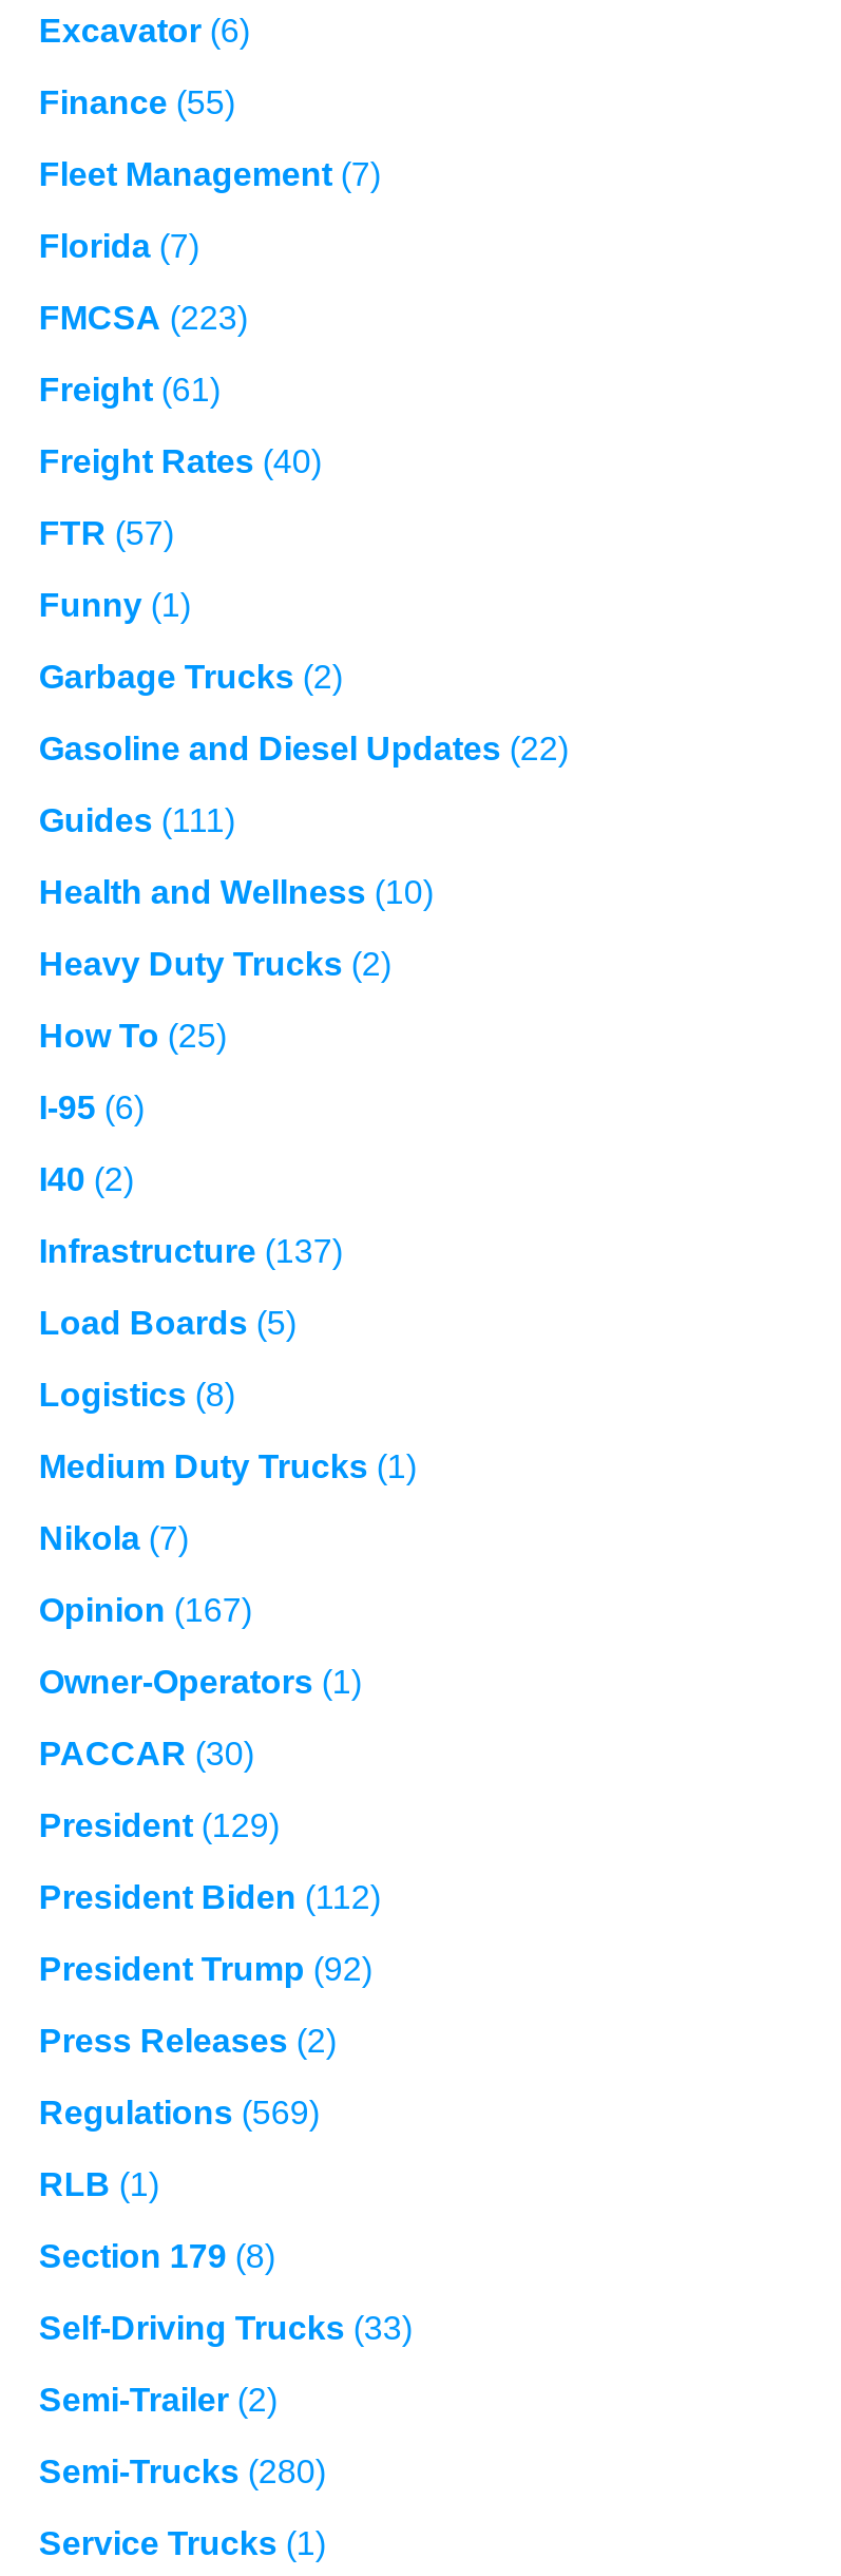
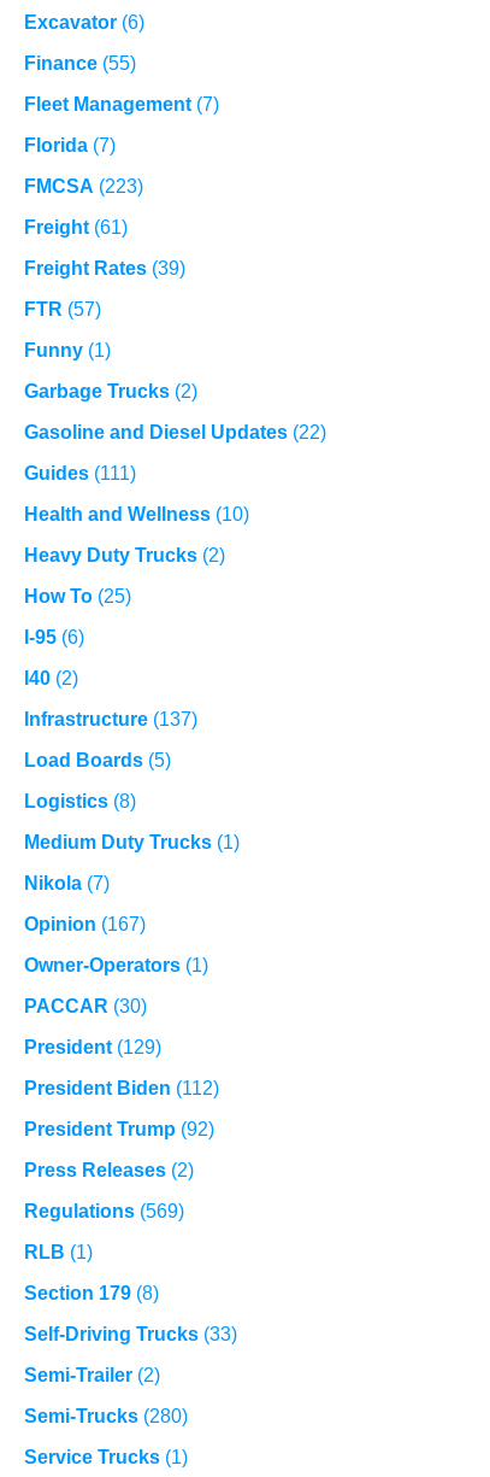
[39,443,322,478] Freight Rates (40) -> [25,258,186,278] Freight Rates (39)

